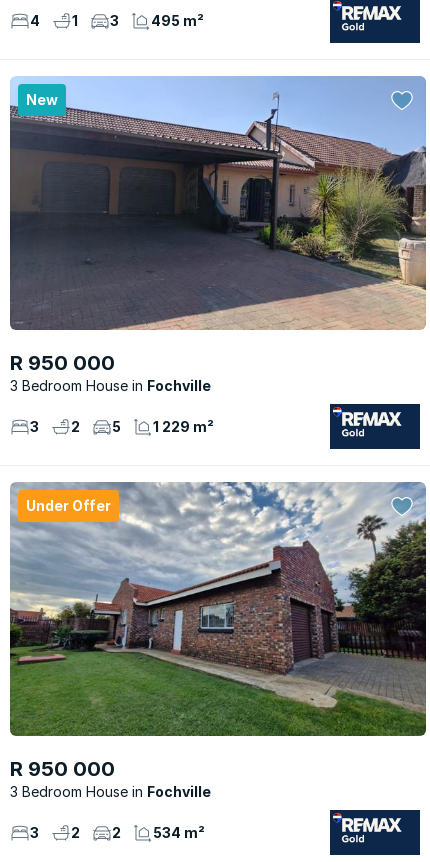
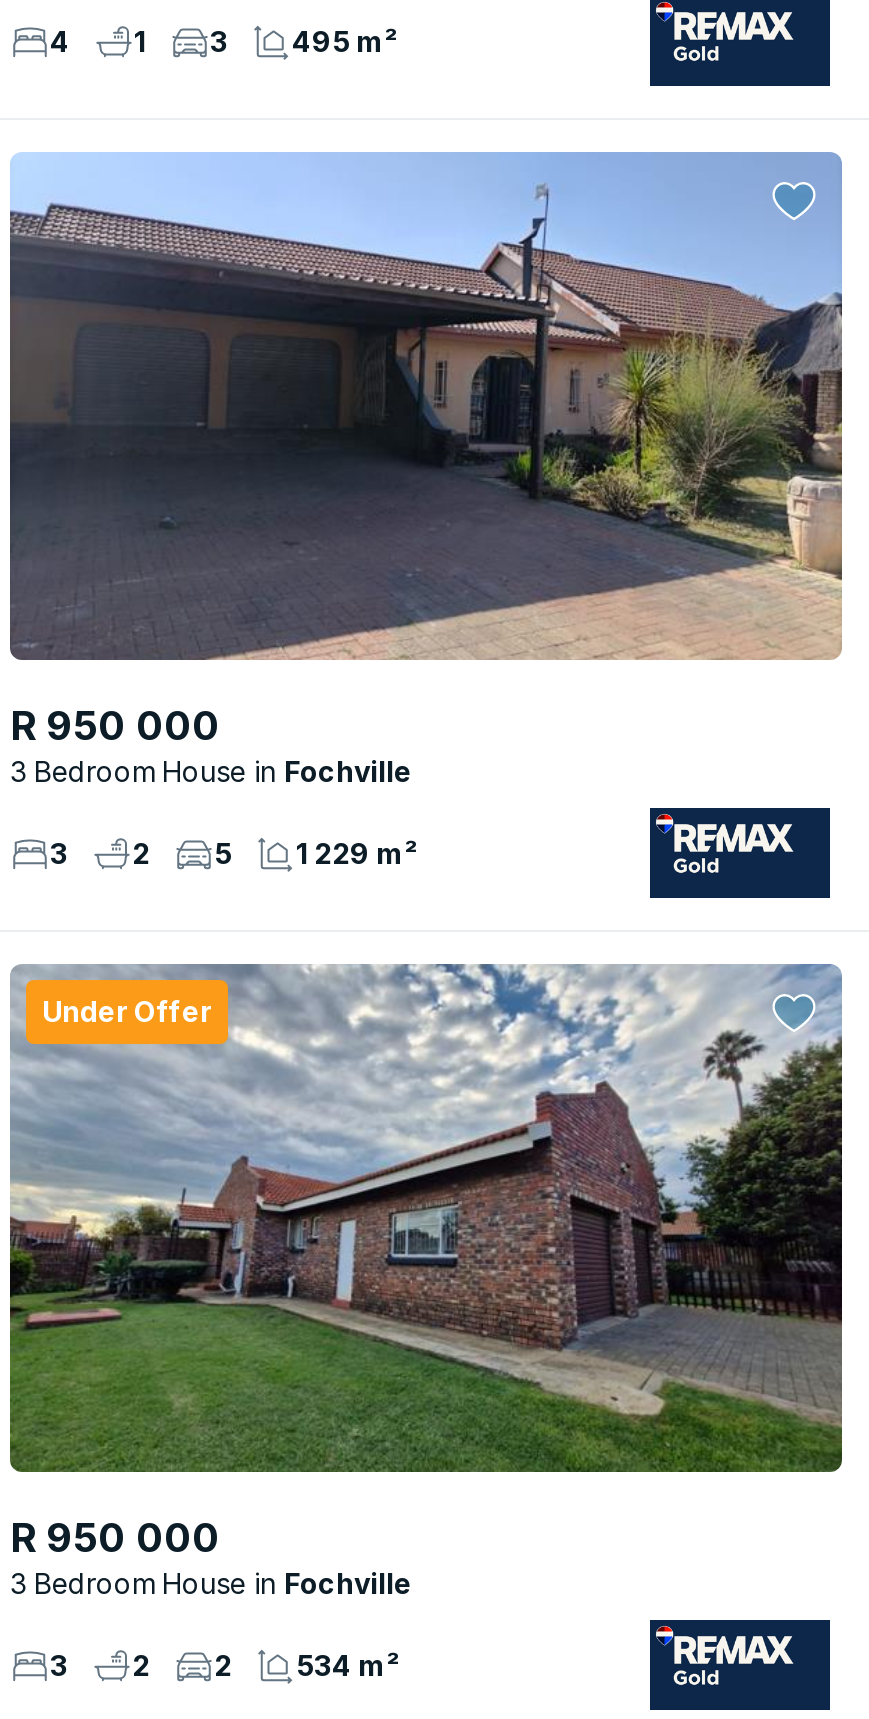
[26,91,58,108] New -> none

